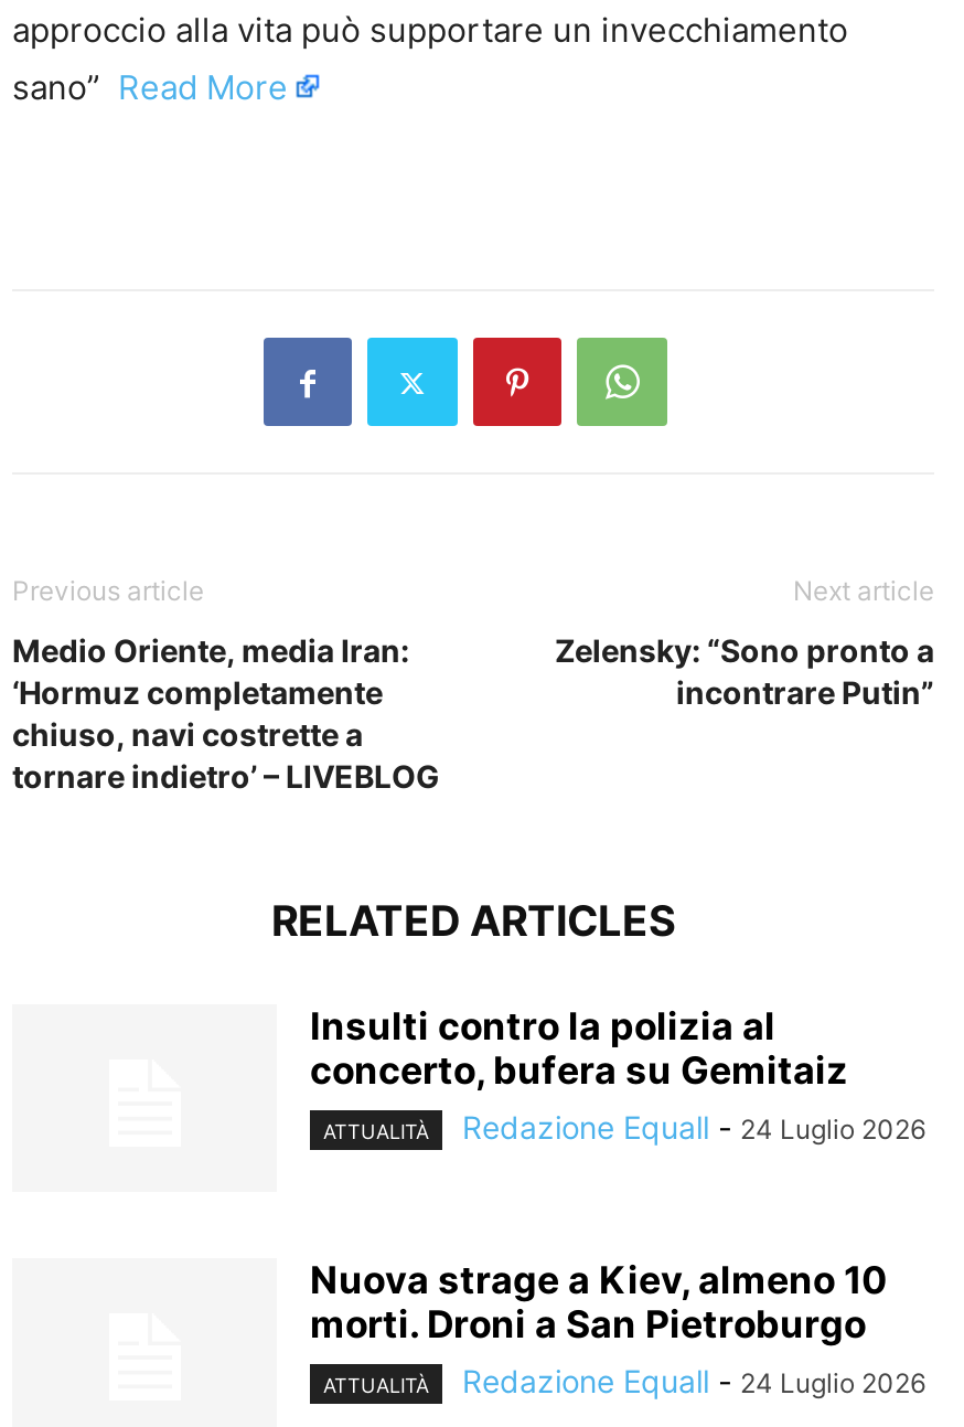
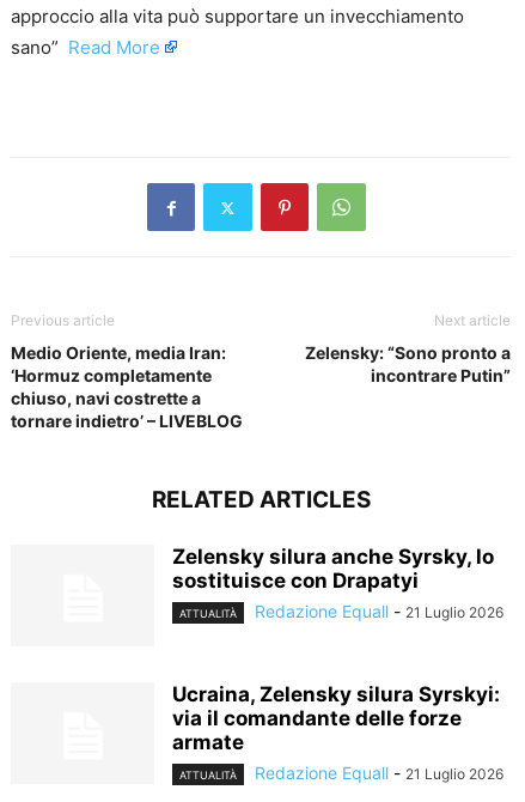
[310,1004,848,1093] Insulti contro la polizia al | concerto, bufera su Gemitaiz -> [172,545,494,593] Zelensky silura anche Syrsky, lo | sostituisce con Drapatyi
[462,1108,925,1146] Redazione Equall - 24 Luglio 2026 -> [255,601,503,621] Redazione Equall - 21 Luglio 2026
[310,1258,888,1346] Nuova strage a Kiev, almeno 10 | morti. Droni a San Pietroburgo -> [172,682,500,754] Ucraina, Zelensky silura Syrskyi: | via il comandante delle forze | armate
[462,1362,925,1399] Redazione Equall - 24 Luglio 2026 -> [255,762,503,783] Redazione Equall - 21 Luglio 2026

